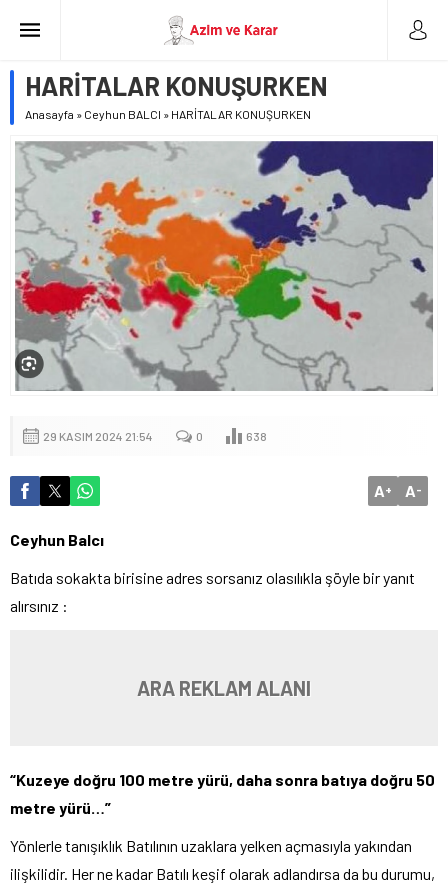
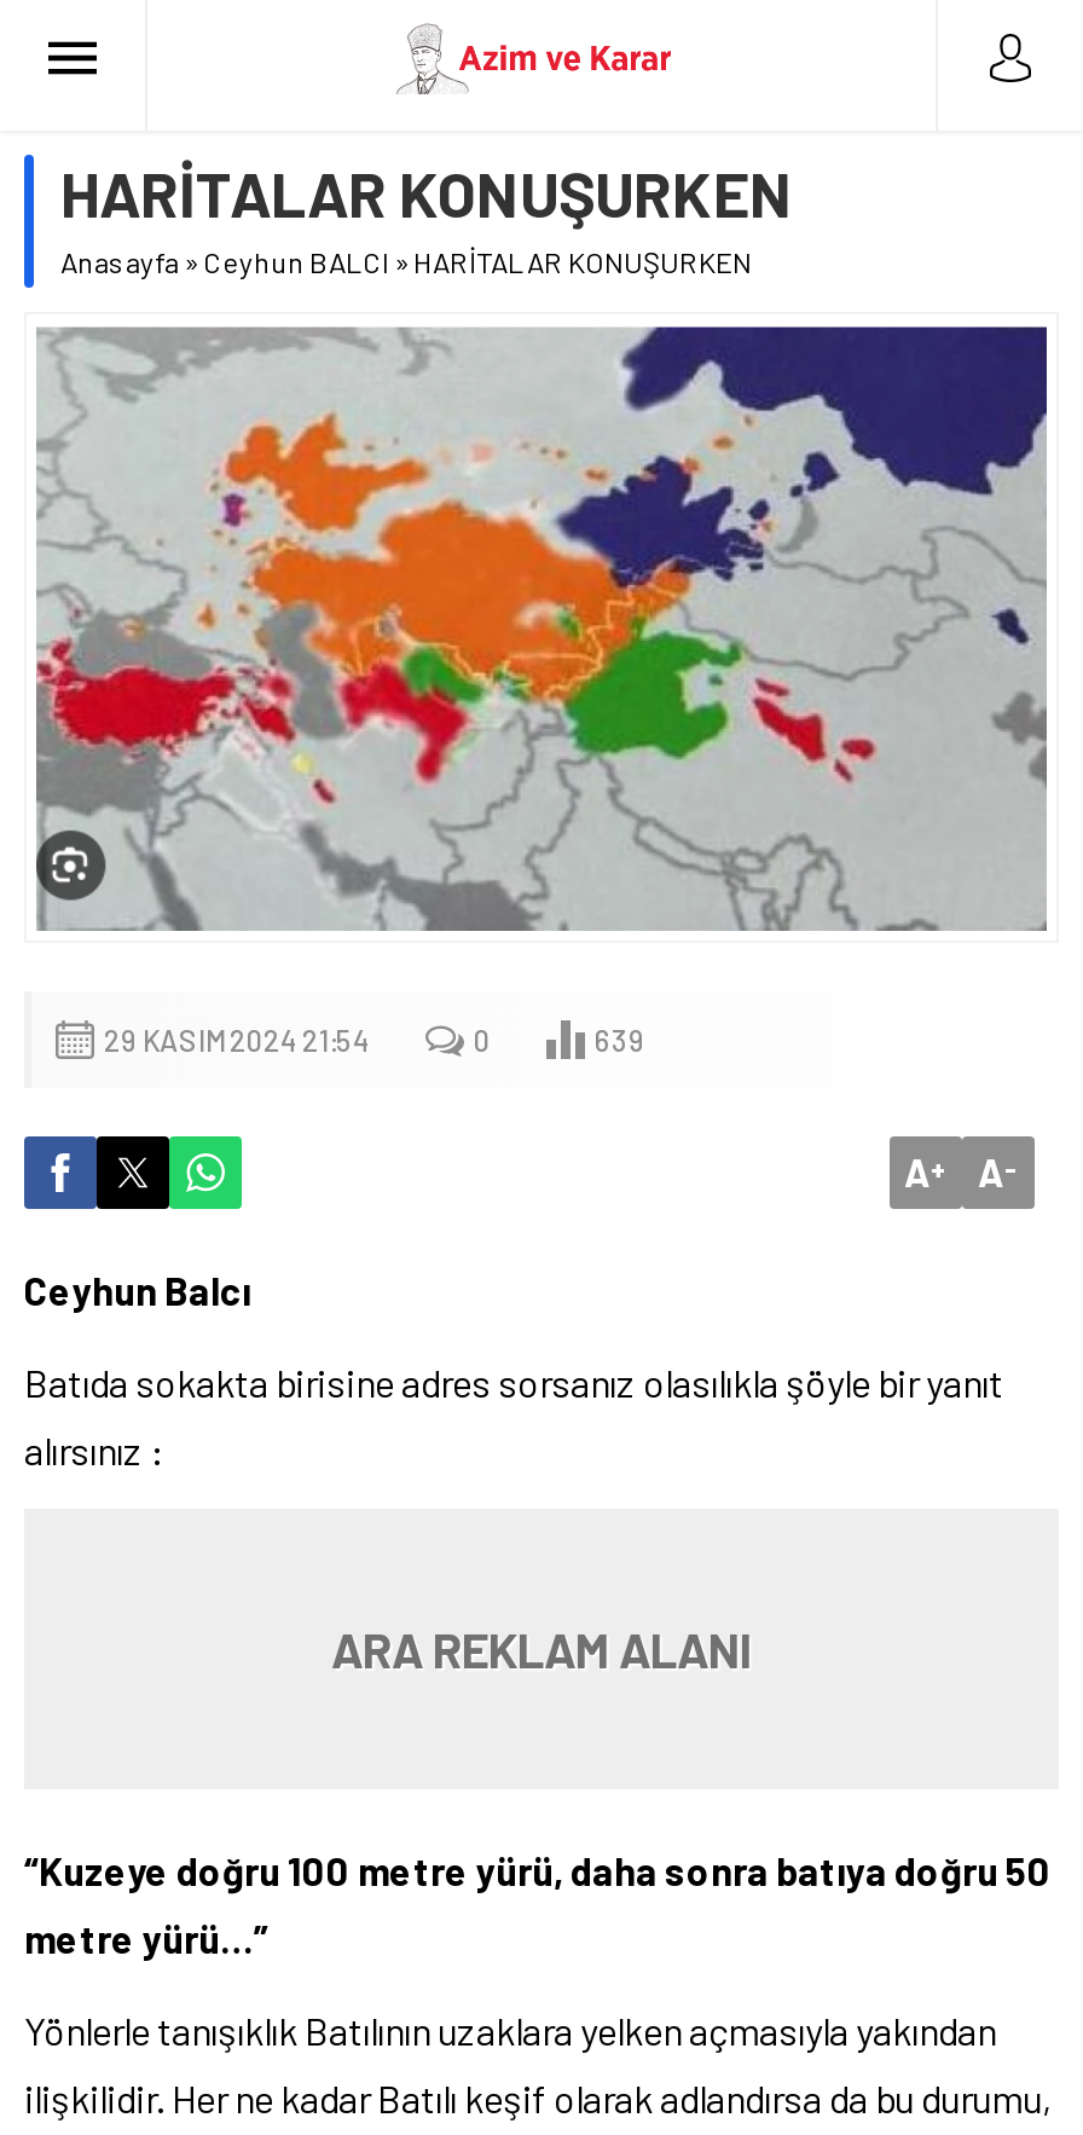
[246,429,267,443] 638 -> [595,1022,645,1056] 639

